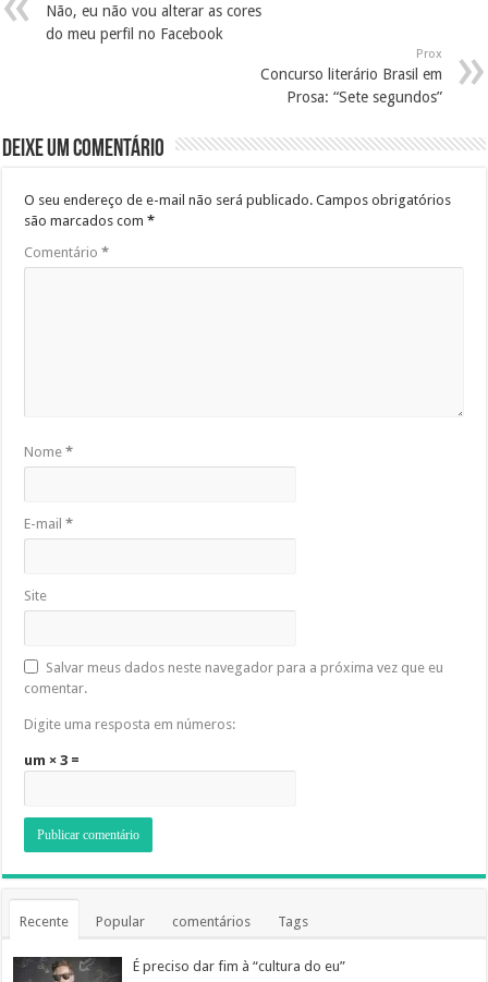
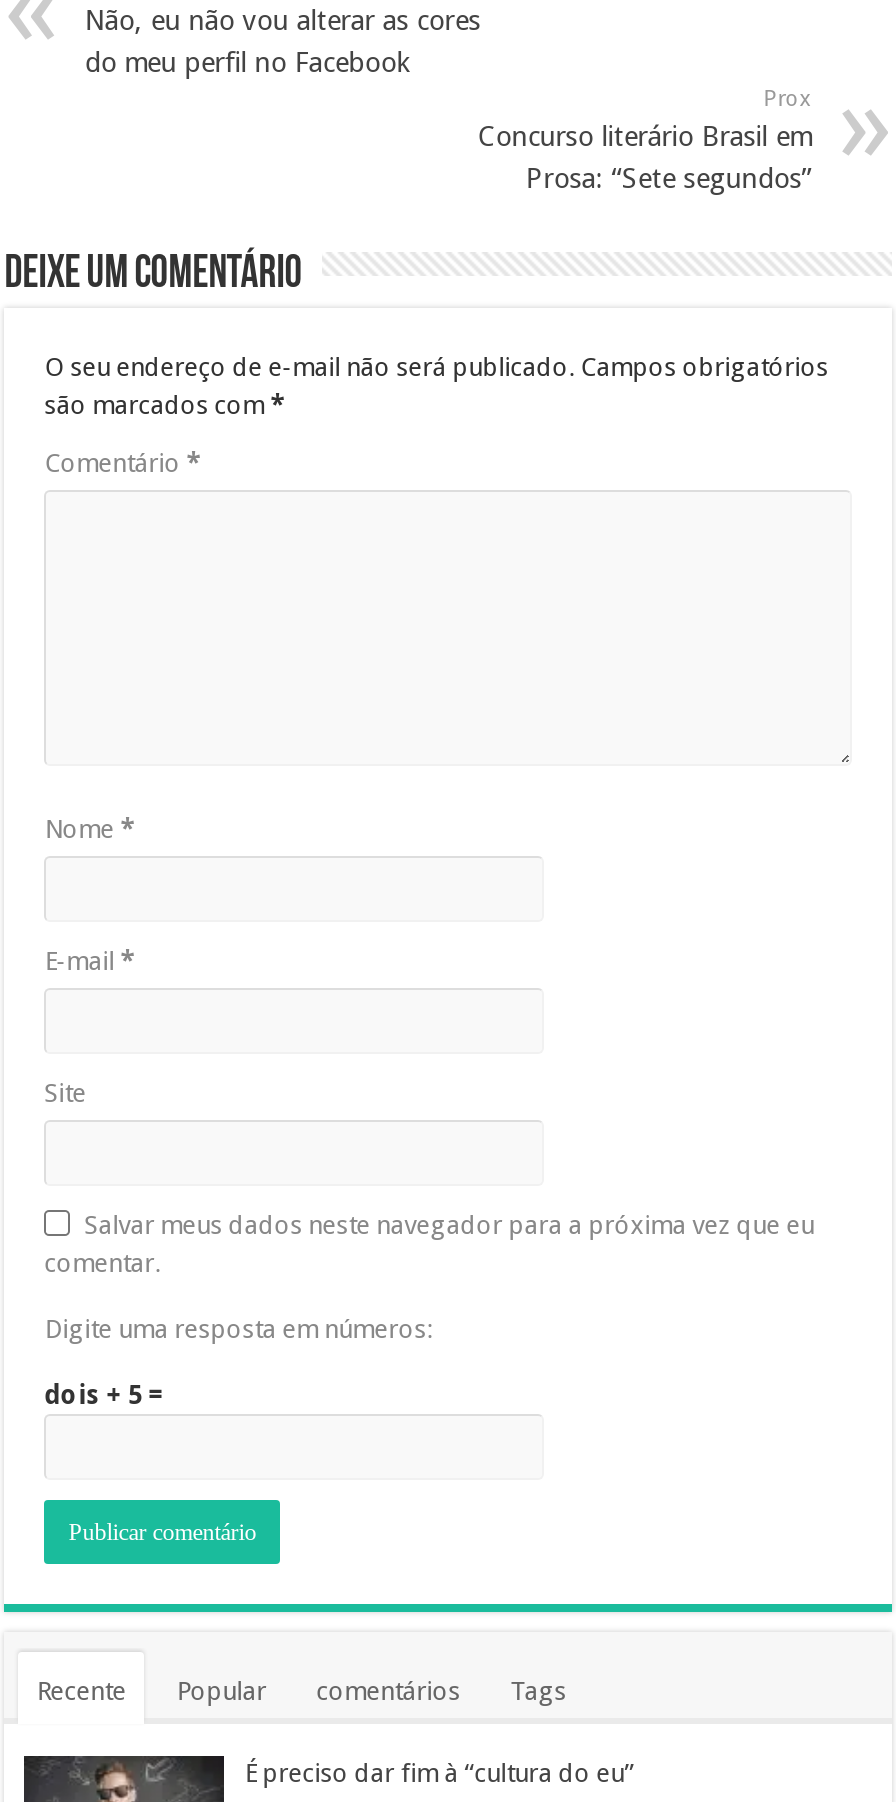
[24,752,80,768] um × 3 = -> [44,1380,164,1410] dois + 5 =

